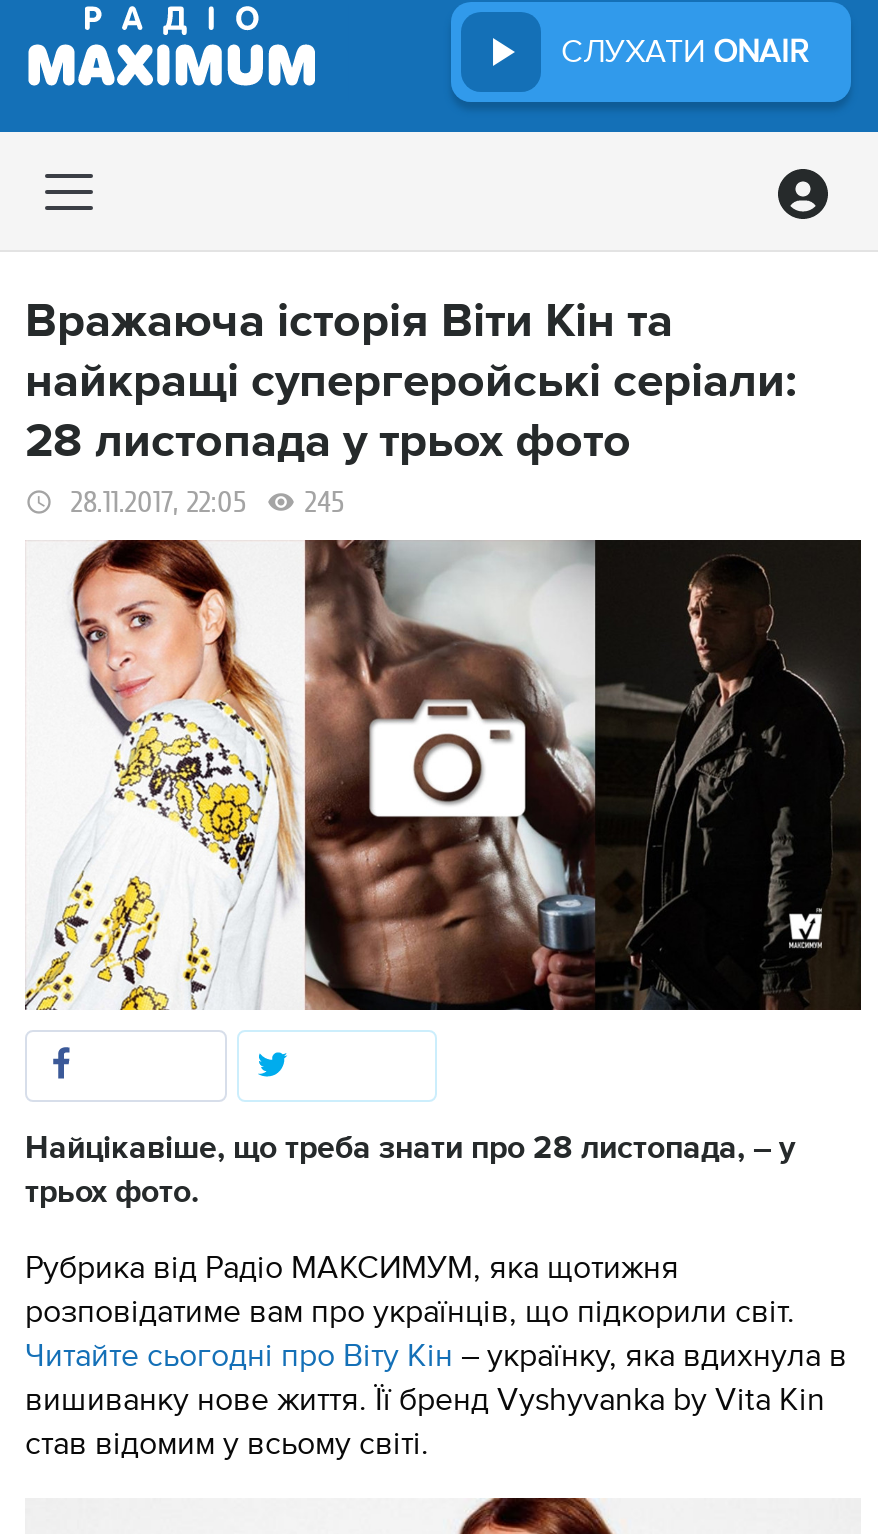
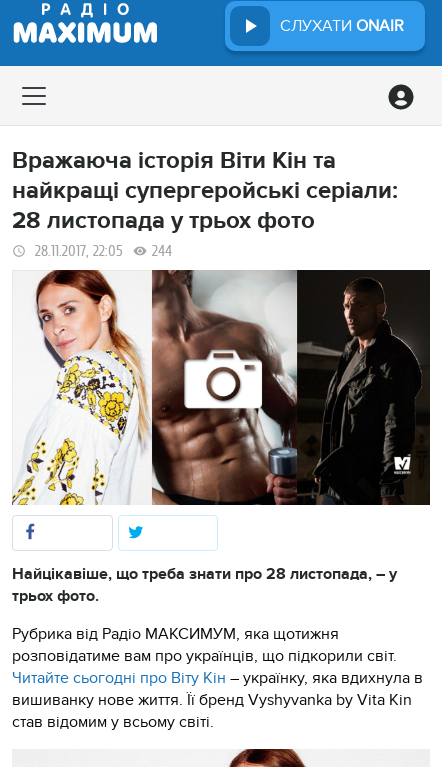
[71,486,345,520] 28.11.2017, 22:05 245 -> [35,243,172,260] 28.11.2017, 22:05 244

